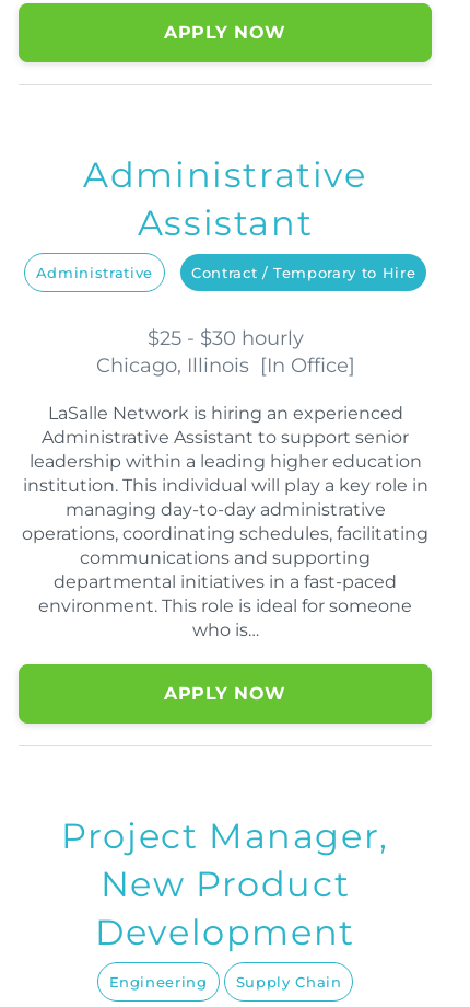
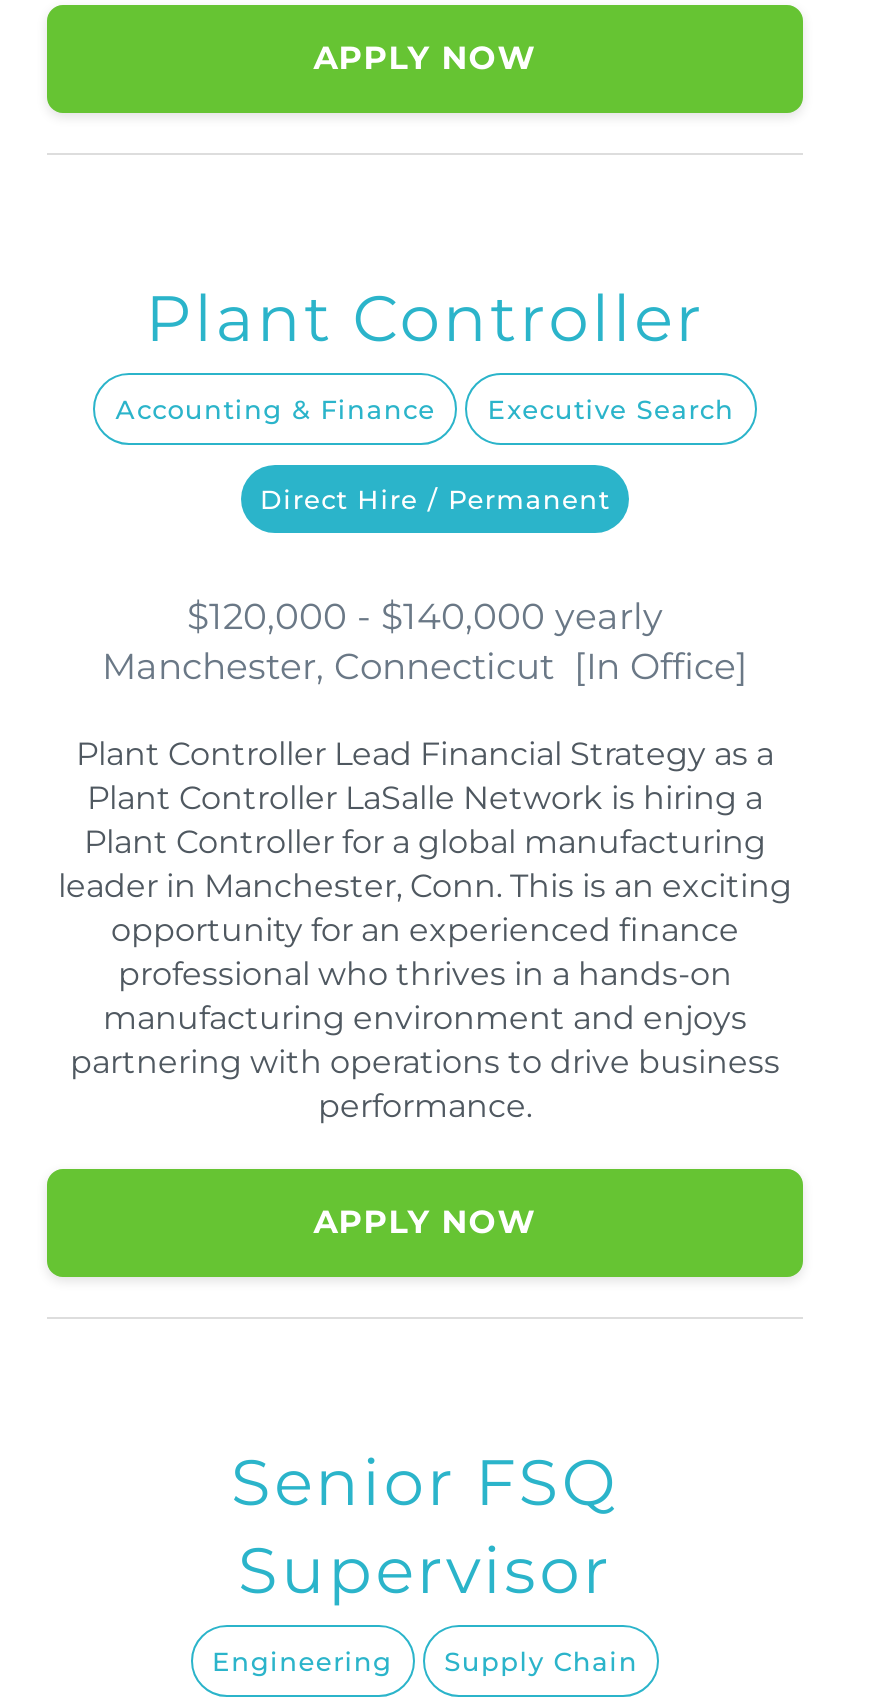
[22,153,428,641] Administrative | Assistant | Administrative | Contract / Temporary to Hire | $25 - $30 hourly | Chicago, Illinois [In Office] | LaSalle Network is hiring an experienced | Administrative Assistant to support senior | leadership within a leading higher education | institution. This individual will play a key role in | managing day-to-day administrative | operations, coordinating schedules, facilitating | communications and supporting | departmental initiatives in a fast-paced | environment. This role is ideal for someone | who is… -> [58,279,792,1125] Plant Controller | Accounting & Finance | Executive Search | Direct Hire / Permanent | $120,000 - $140,000 yearly | Manchester, Connecticut [In Office] | Plant Controller Lead Financial Strategy as a | Plant Controller LaSalle Network is hiring a | Plant Controller for a global manufacturing | leader in Manchester, Conn. This is an exciting | opportunity for an experienced finance | professional who thrives in a hands-on | manufacturing environment and enjoys | partnering with operations to drive business | performance.
[61,815,389,954] Project Manager, | New Product | Development -> [231,1443,619,1609] Senior FSQ | Supervisor

